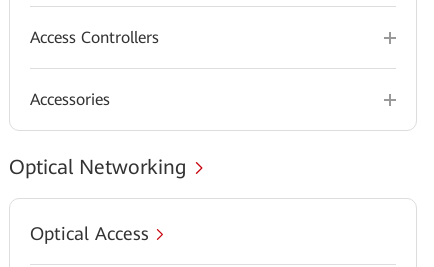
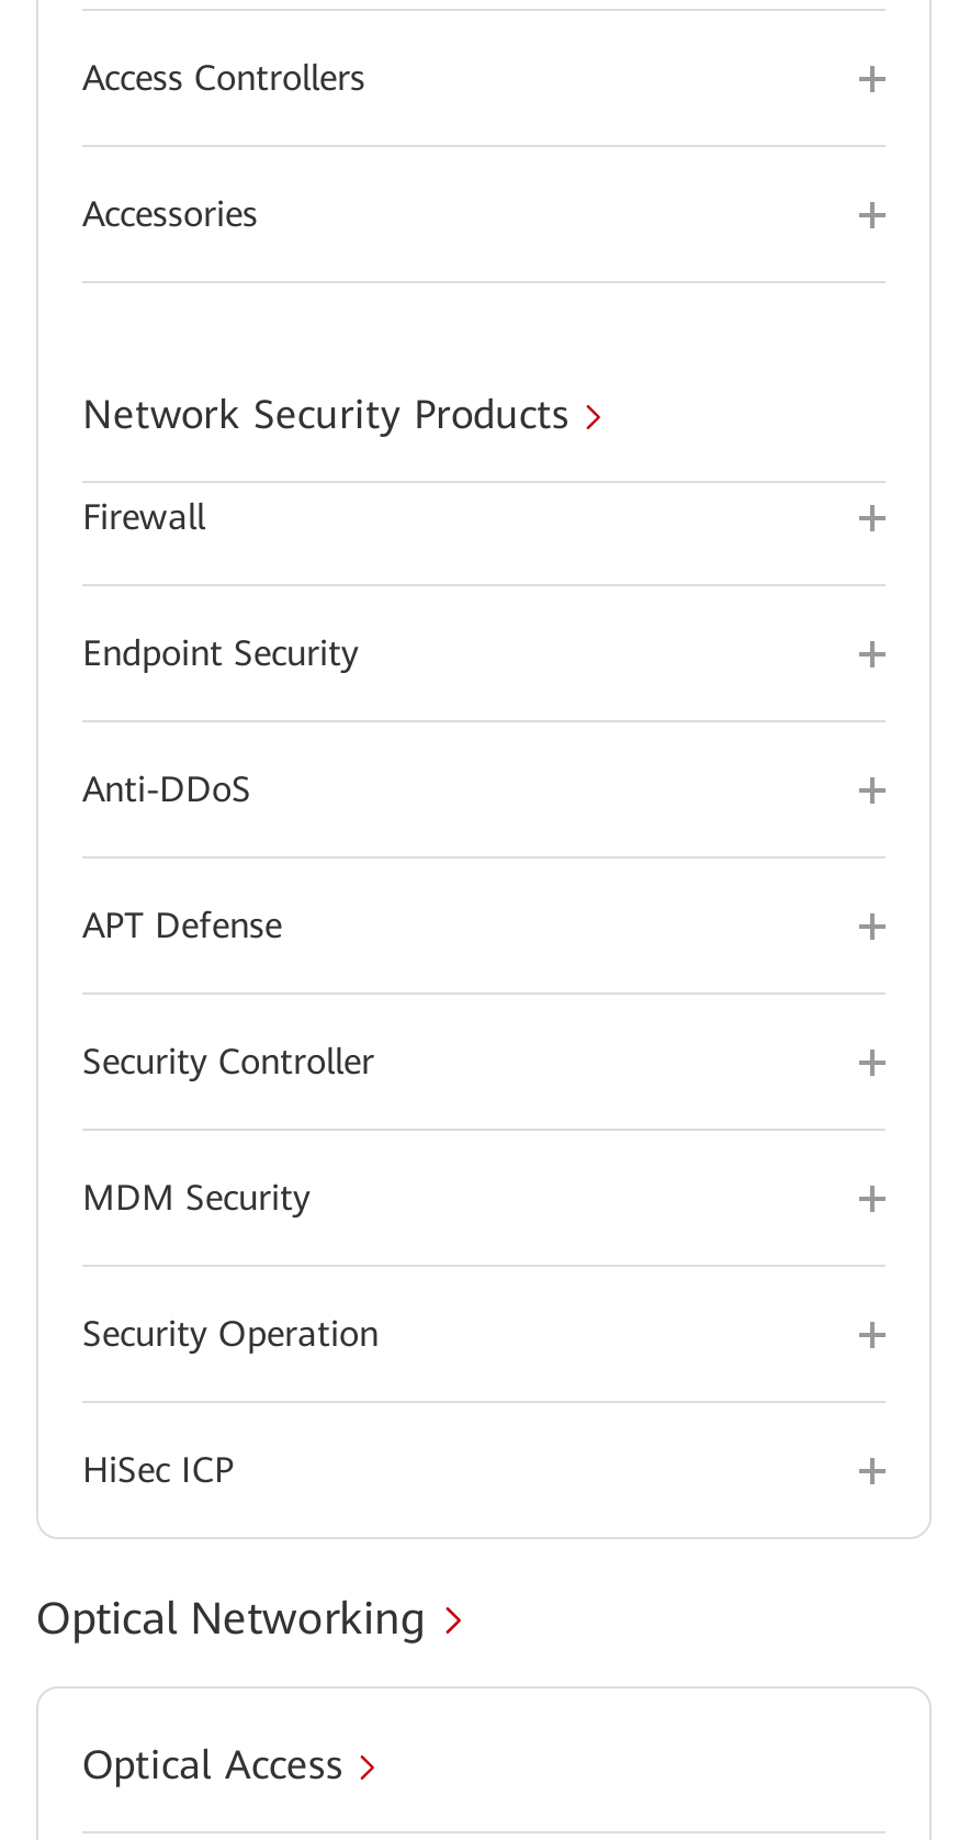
none -> [82,391,569,1491] Network Security Products | Firewall | Endpoint Security | Anti-DDoS | APT Defense | Security Controller | MDM Security | Security Operation | HiSec ICP

